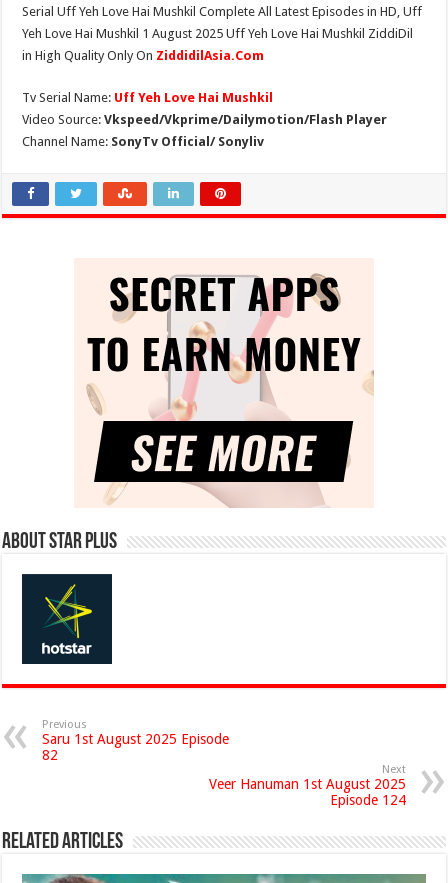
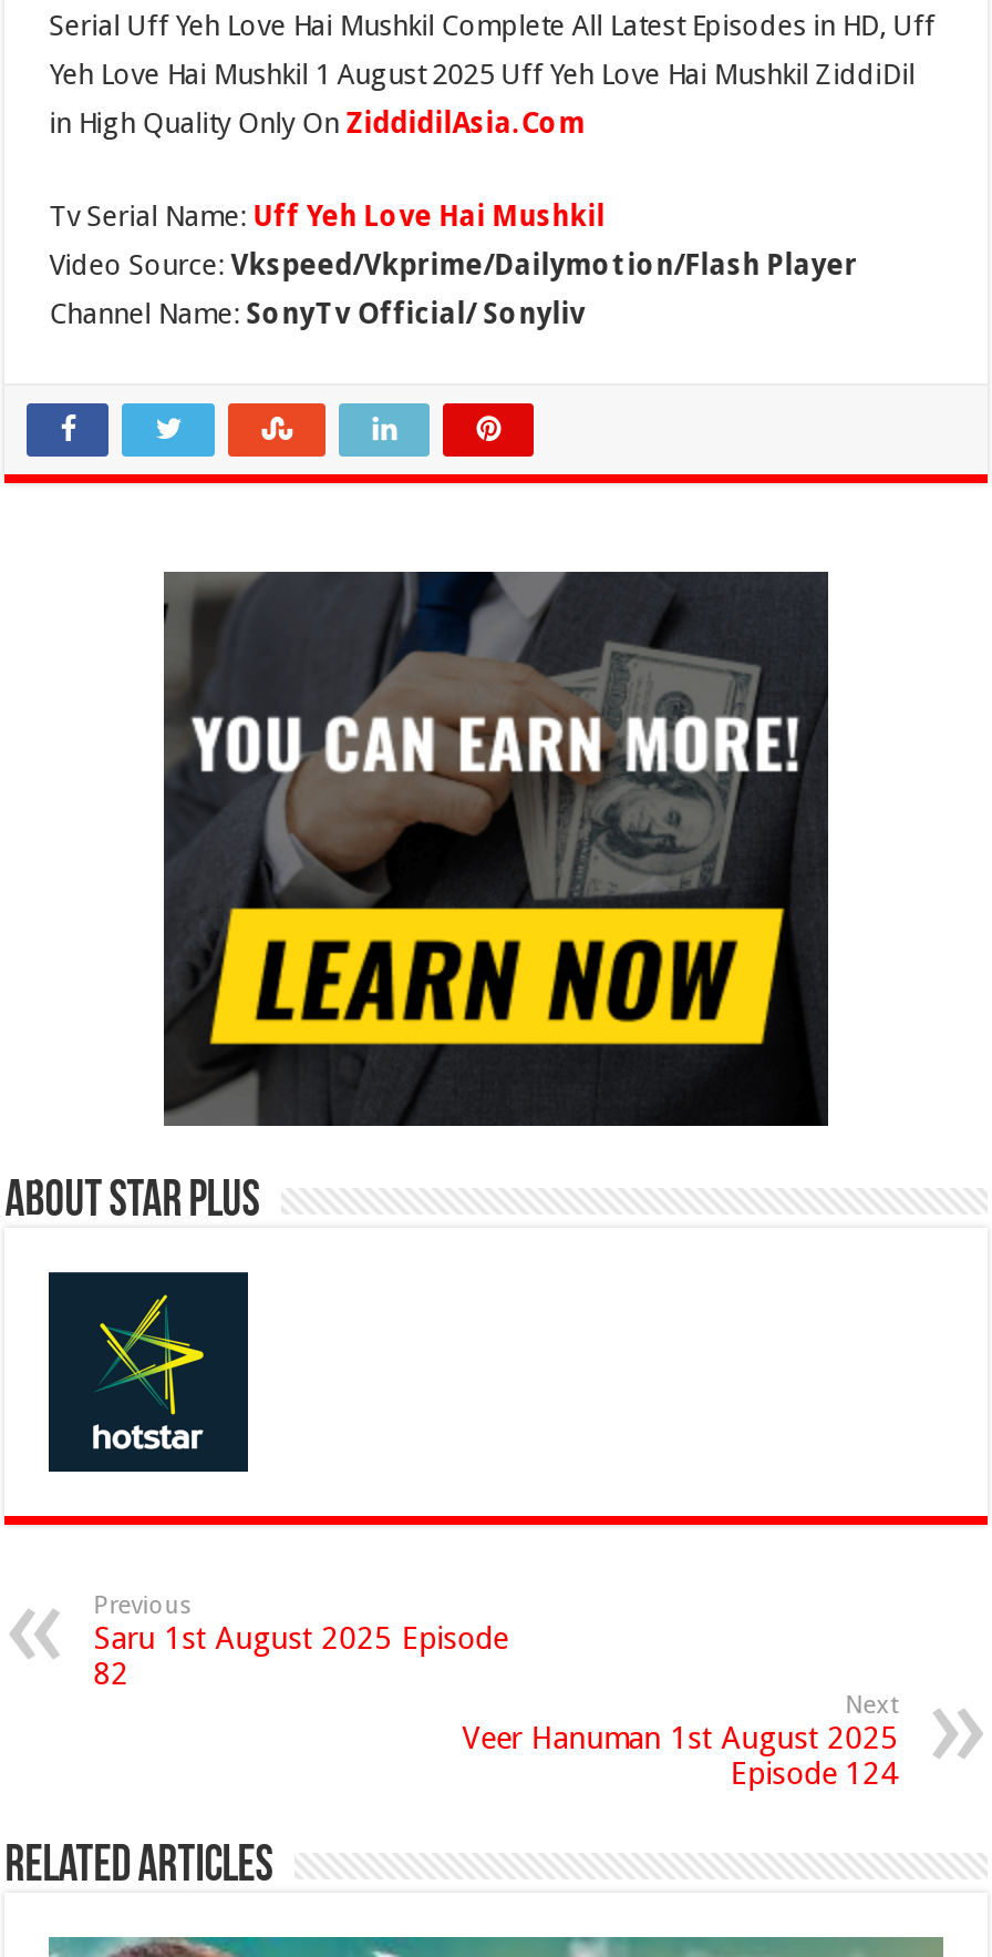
[74,258,374,508] [image] -> [162,570,830,1128] [image]

